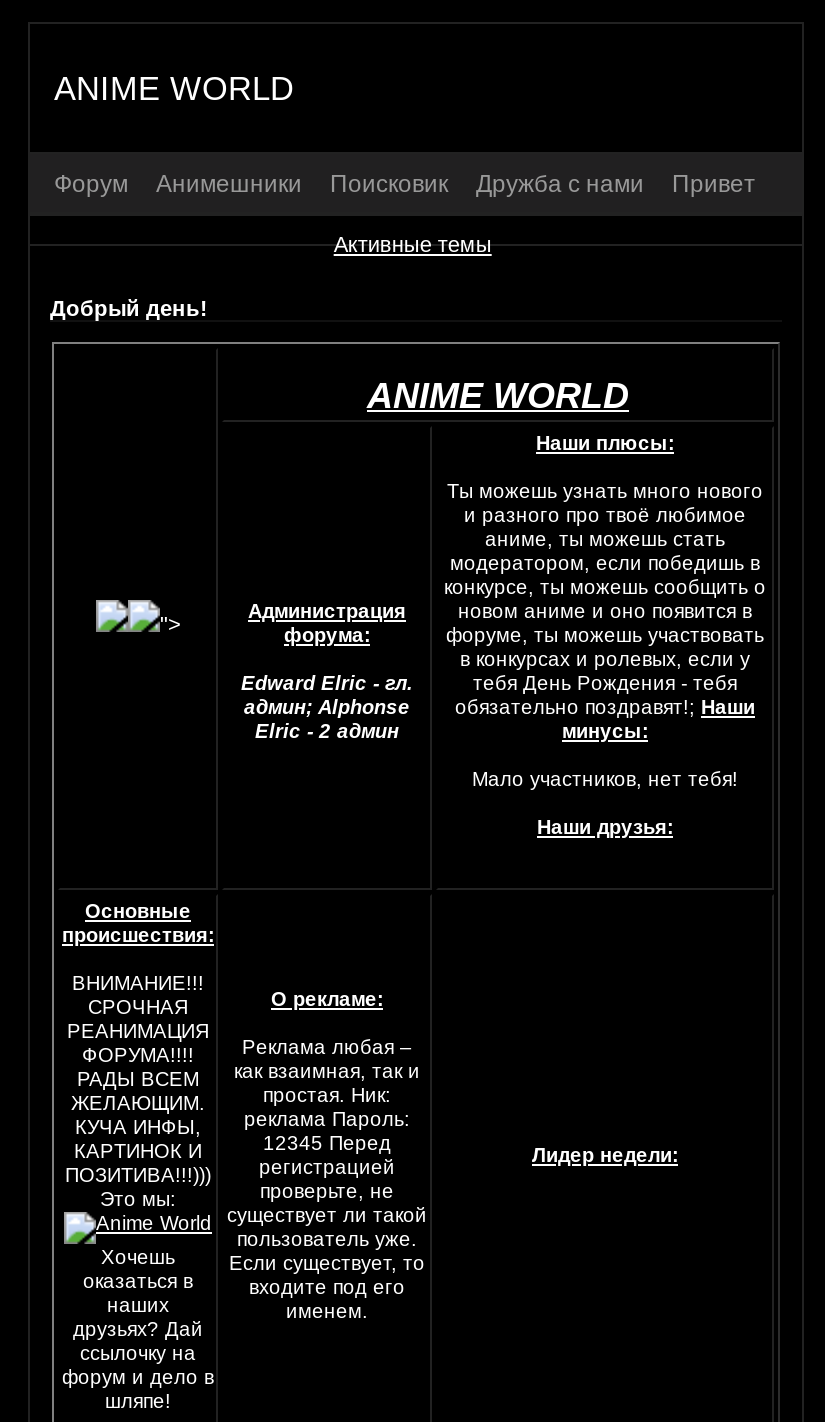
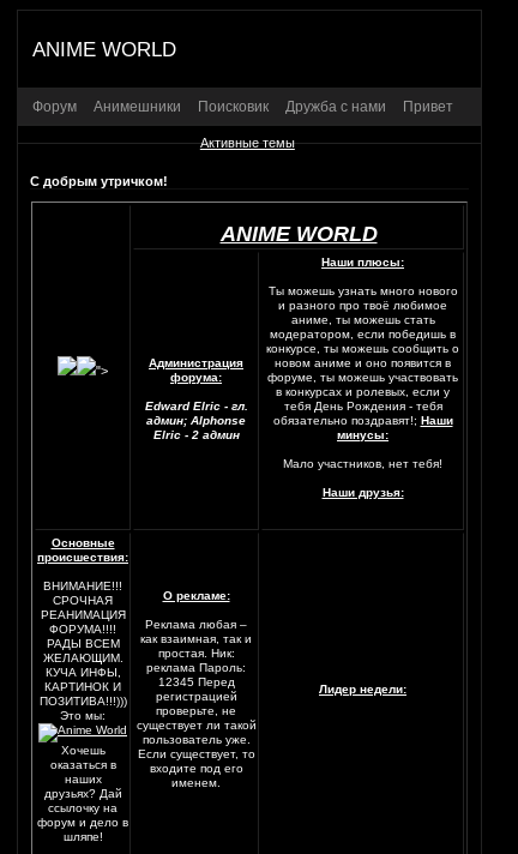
[50,296,208,320] Добрый день! -> [30,174,168,188] С добрым утричком!

